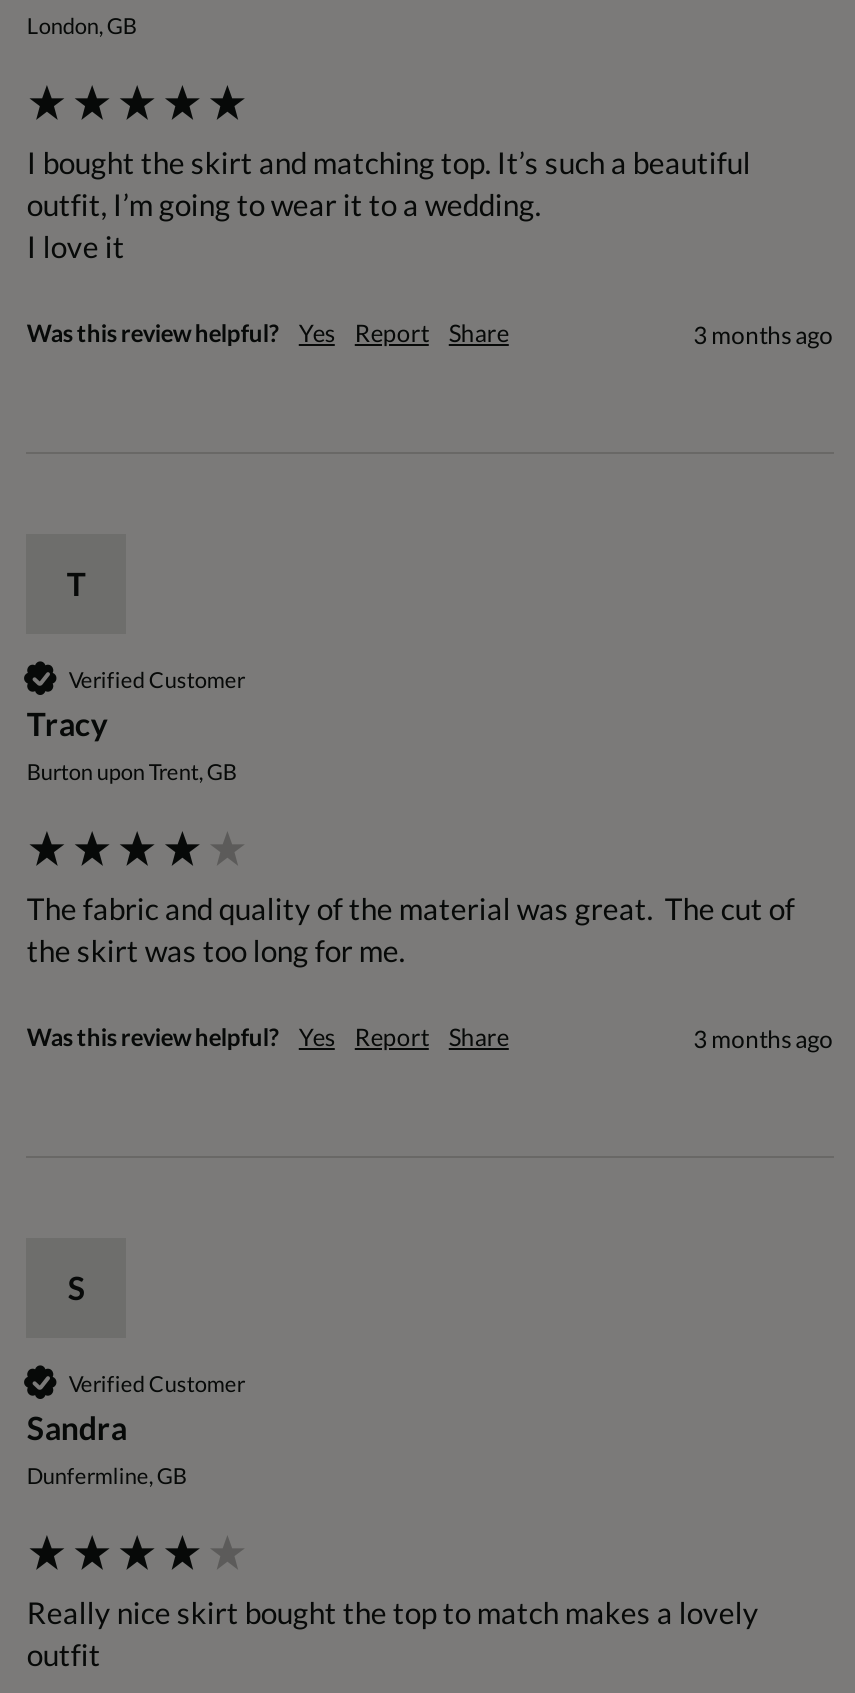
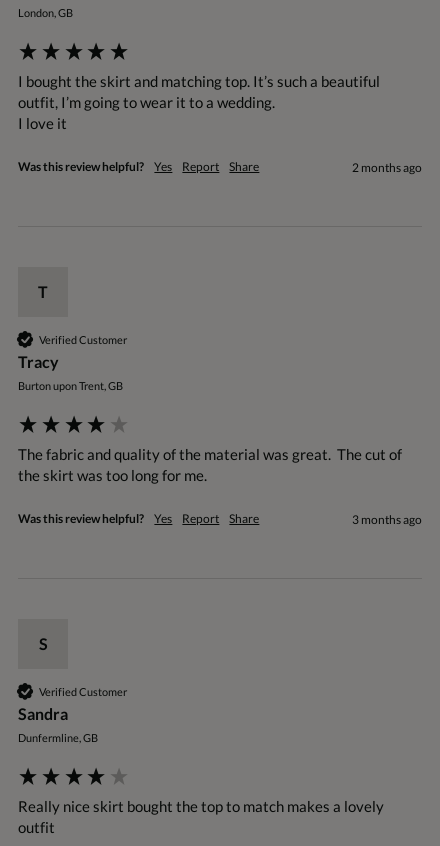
[693,320,833,350] 3 months ago -> [352,160,422,175] 2 months ago

